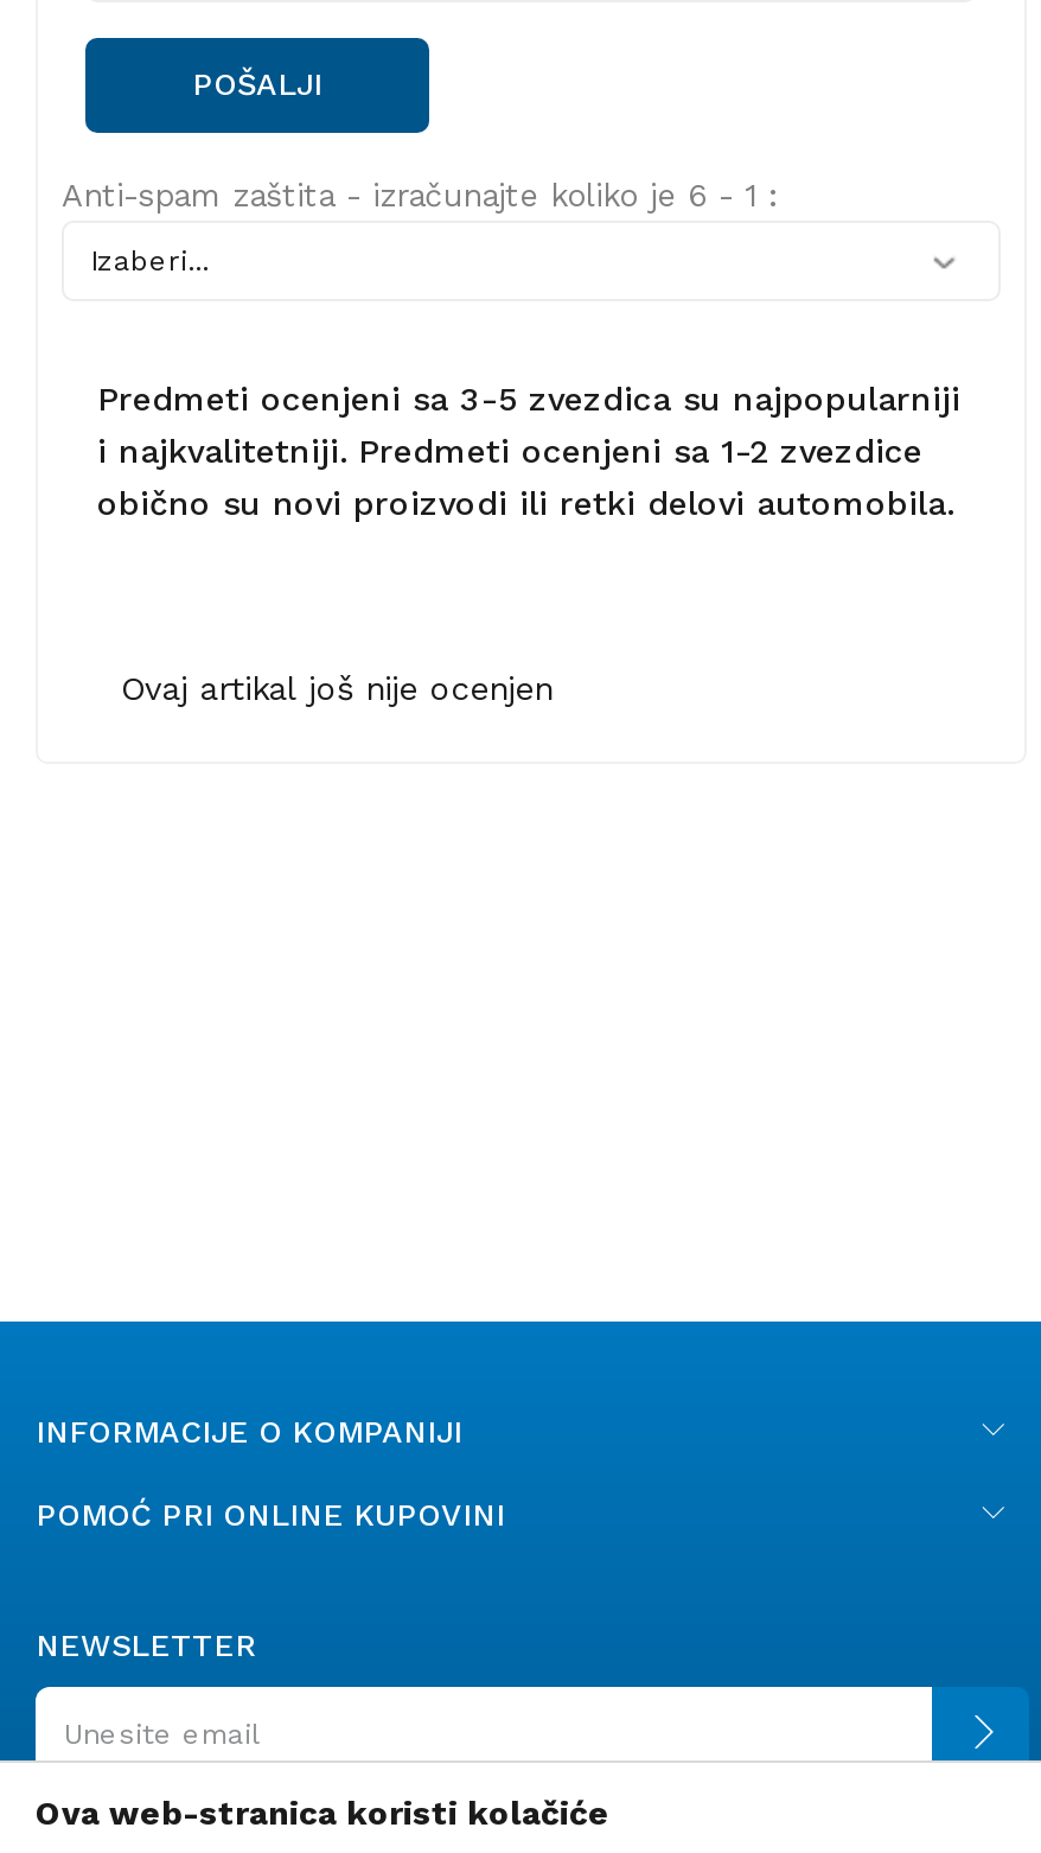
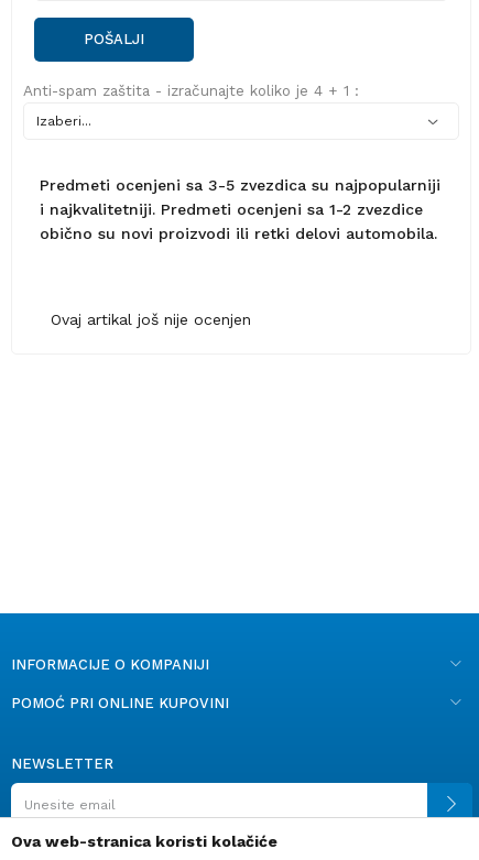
[62,177,778,215] Anti-spam zaštita - izračunajte koliko je 6 - 1 : -> [23,82,359,100] Anti-spam zaštita - izračunajte koliko je 4 + 1 :

